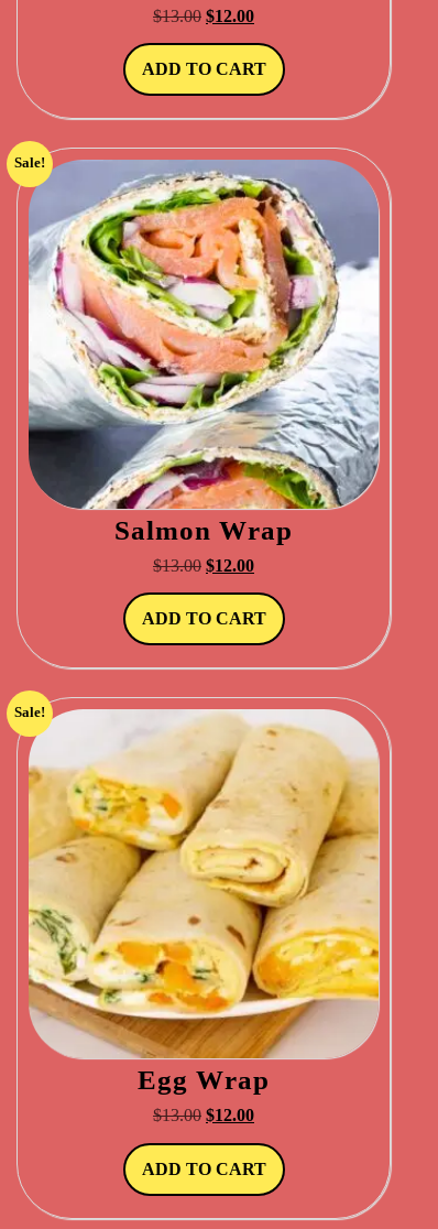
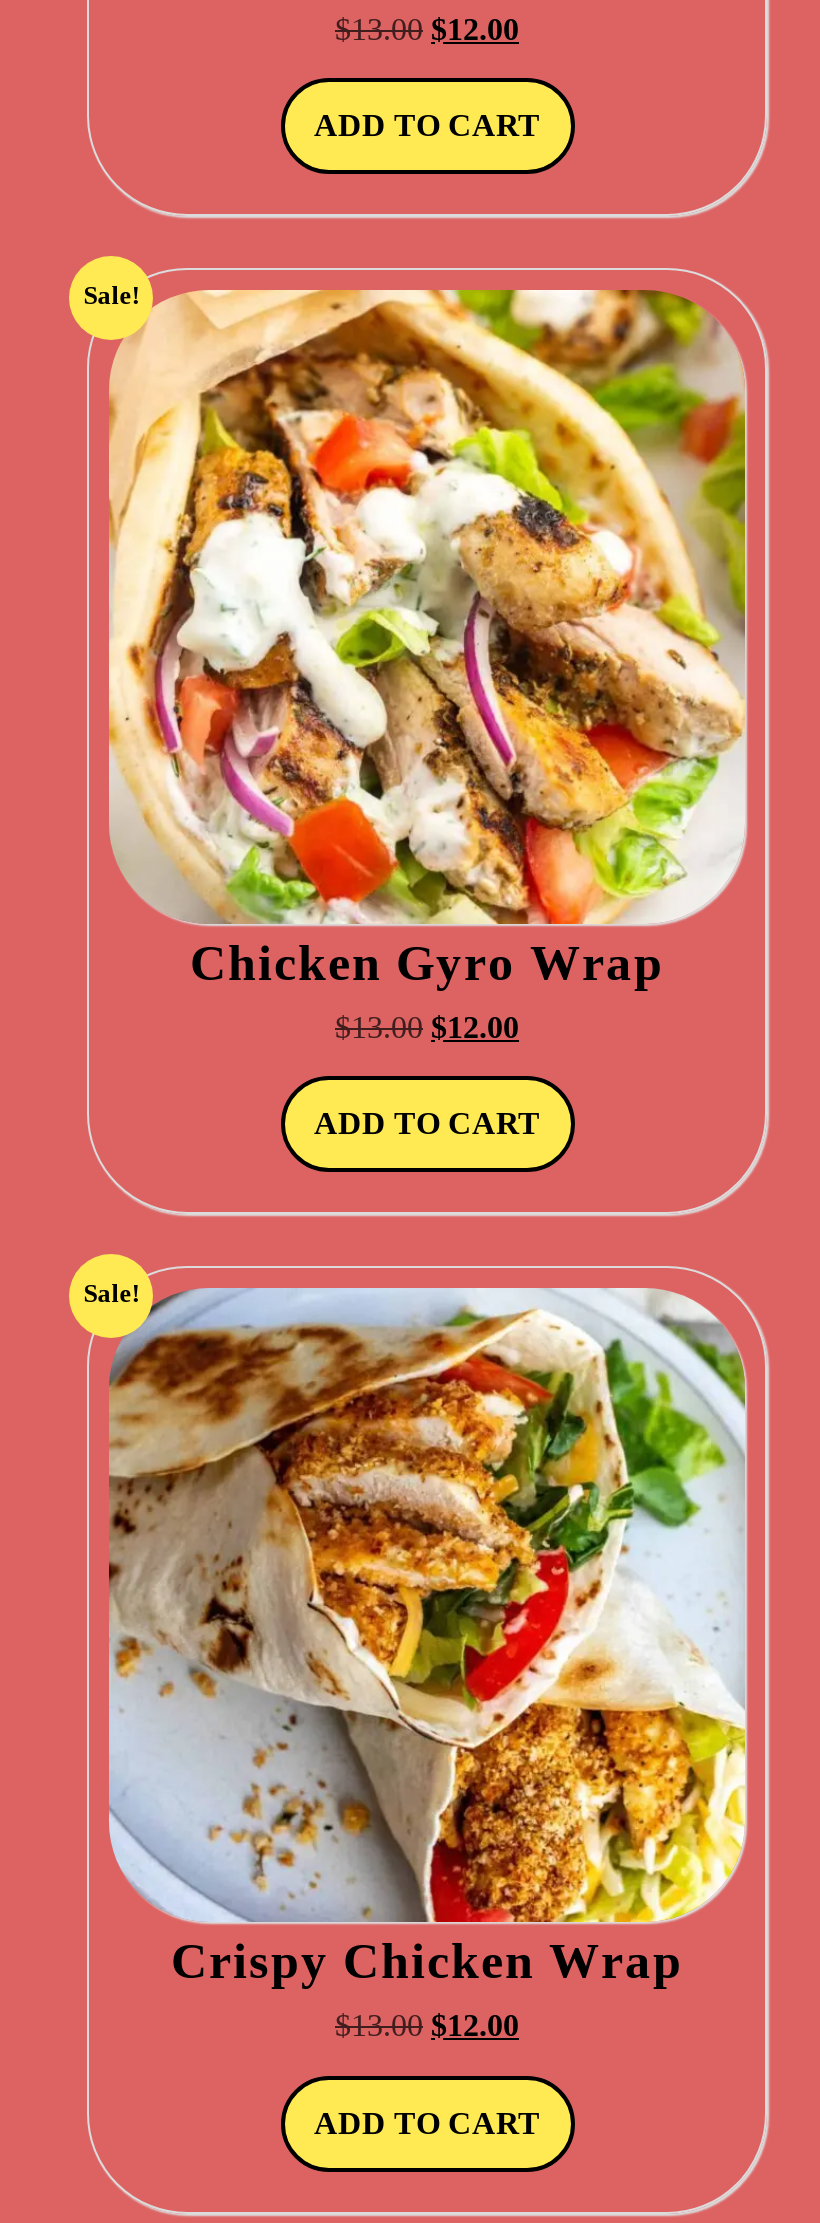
[28,159,380,545] [image] | Salmon Wrap -> [107,288,747,990] [image] | Chicken Gyro Wrap
[28,709,380,1095] [image] | Egg Wrap -> [107,1288,747,1988] [image] | Crispy Chicken Wrap

